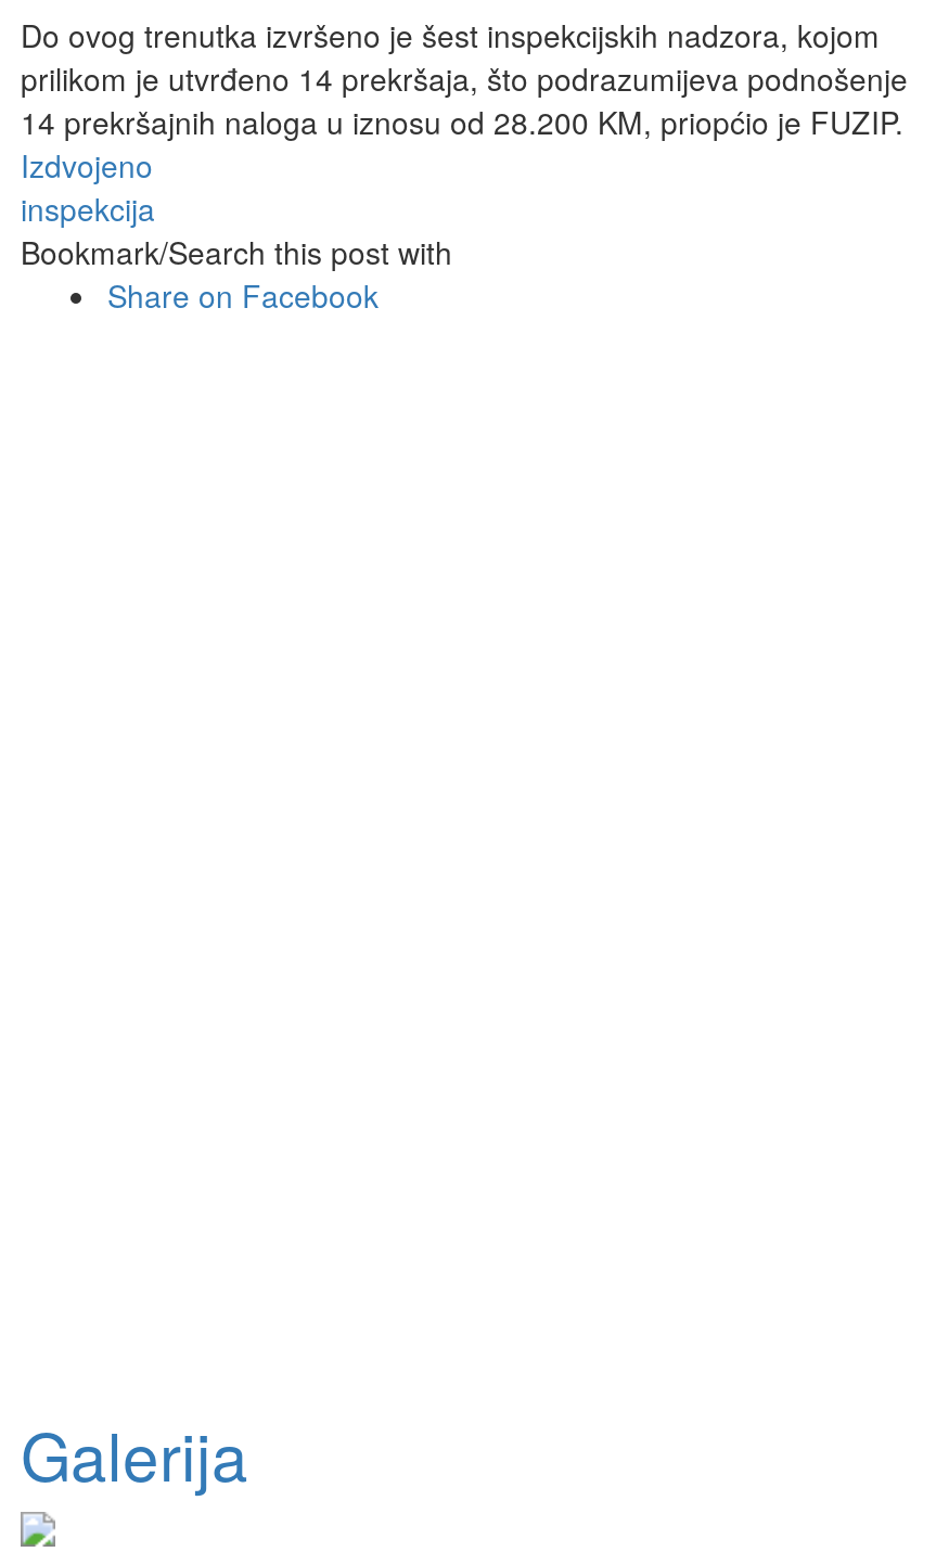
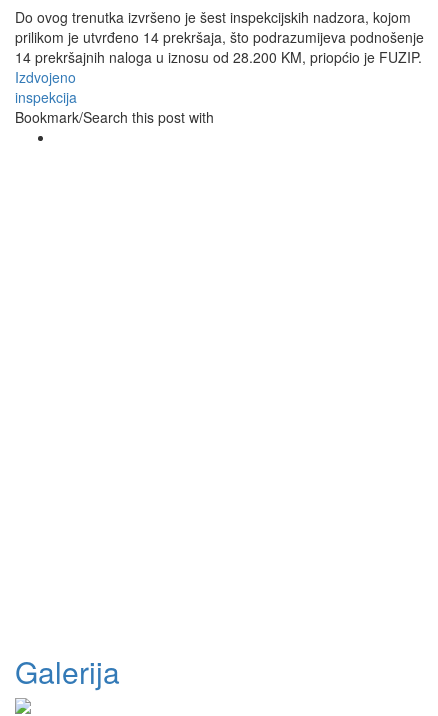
[107,273,379,317] Share on Facebook -> none

